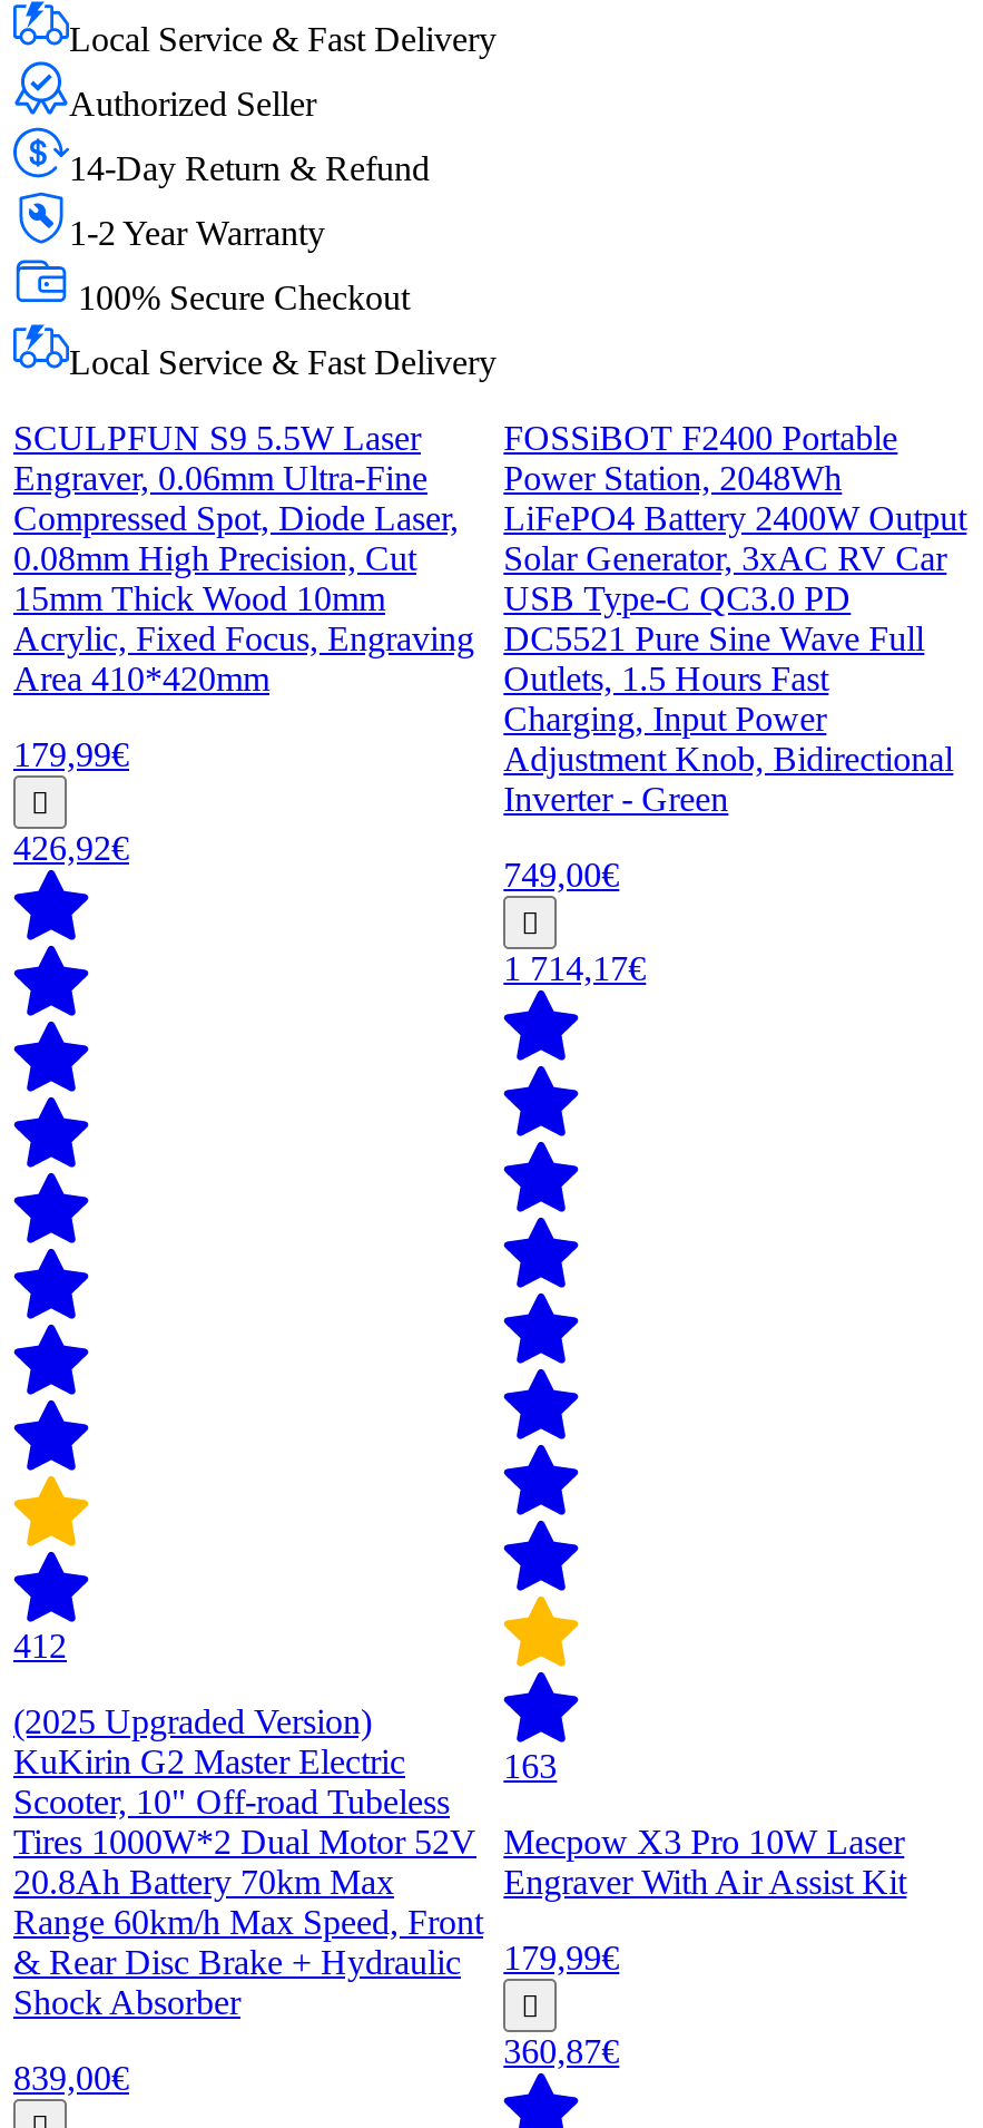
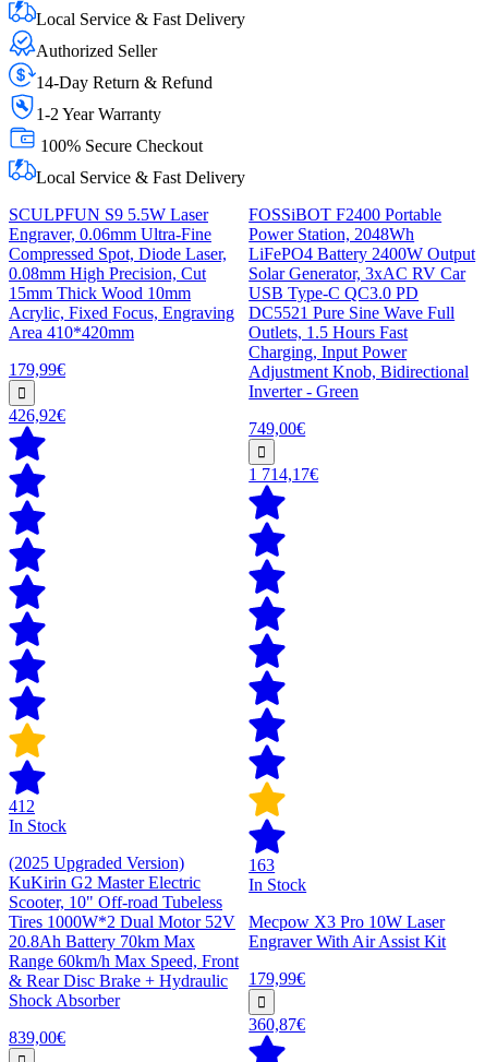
none -> [9,816,66,835] In Stock
none -> [249,875,306,894] In Stock

